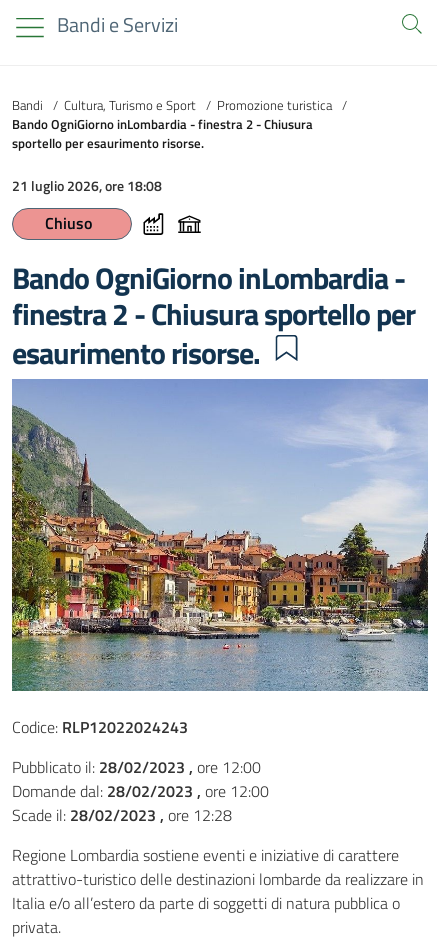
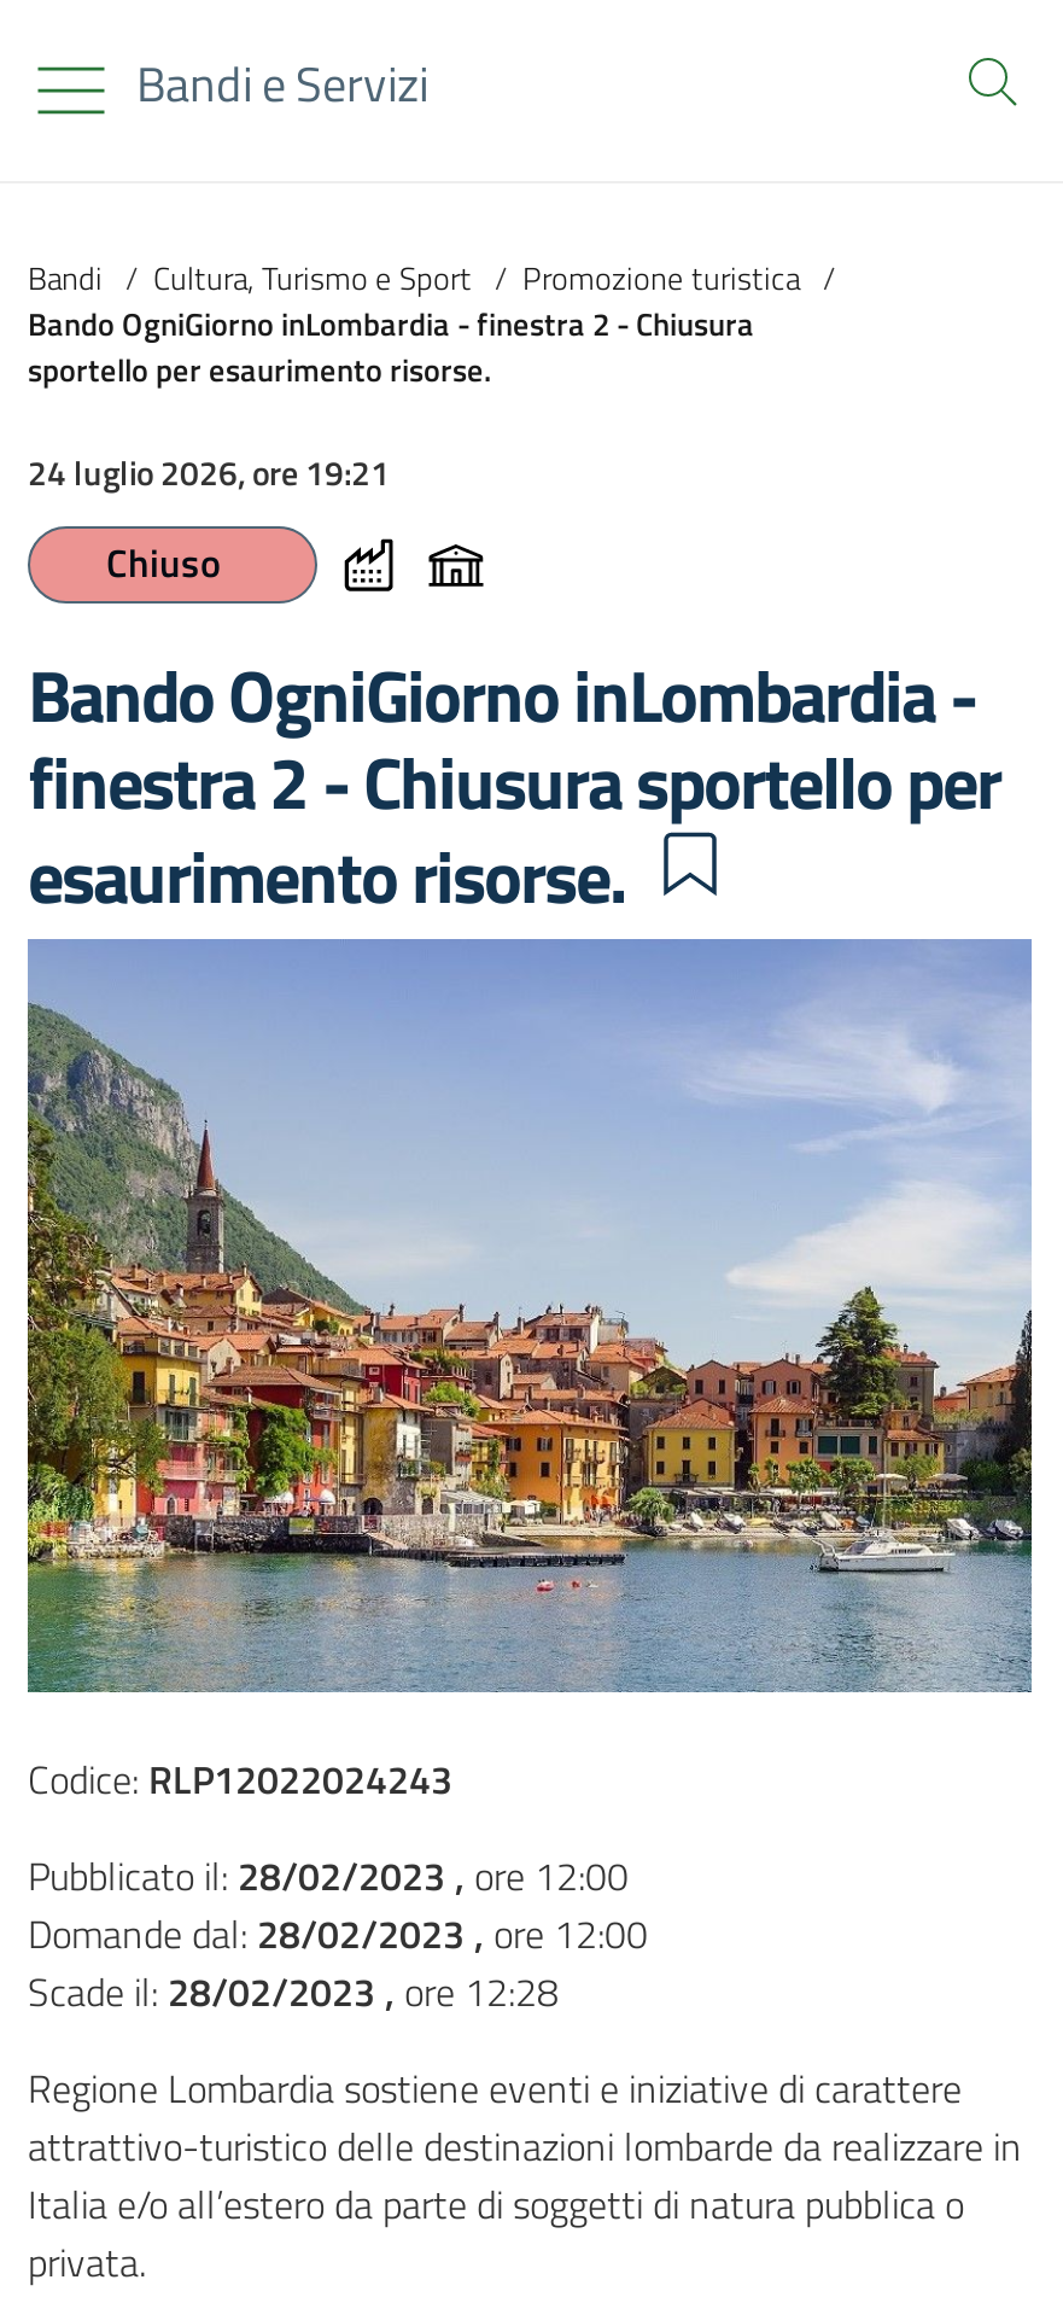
[12,175,162,196] 21 luglio 2026, ore 18:08 -> [28,447,390,497] 24 luglio 2026, ore 19:21

